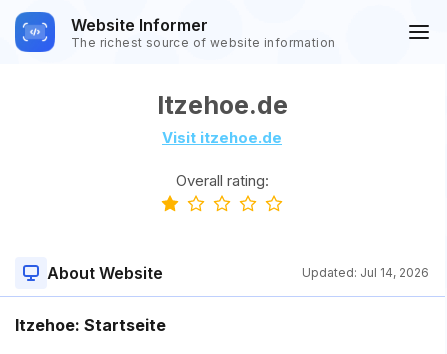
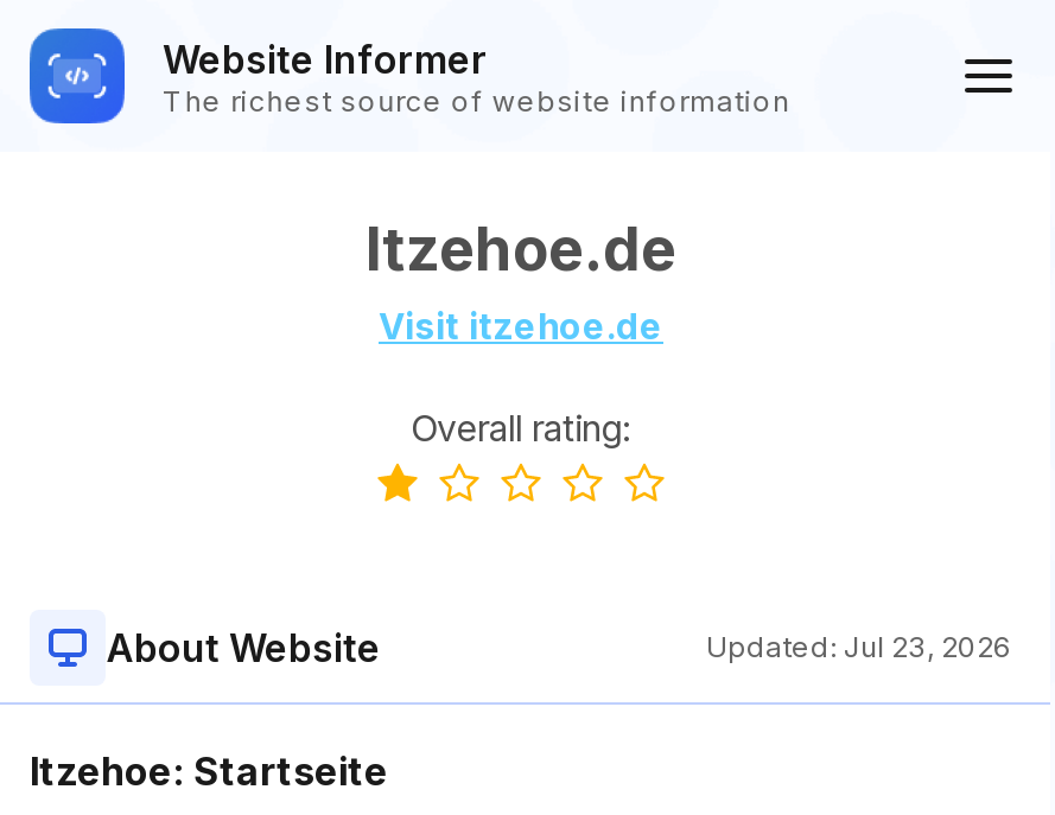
[302,265,429,280] Updated: Jul 14, 2026 -> [706,629,1012,664] Updated: Jul 23, 2026

